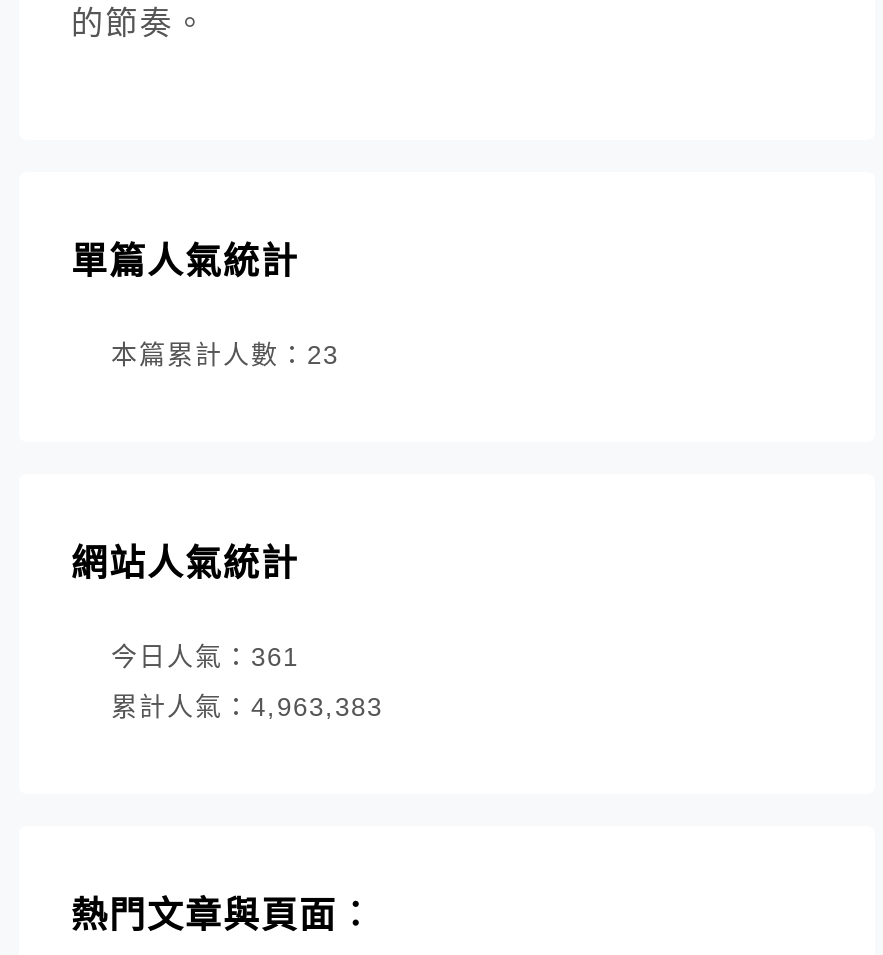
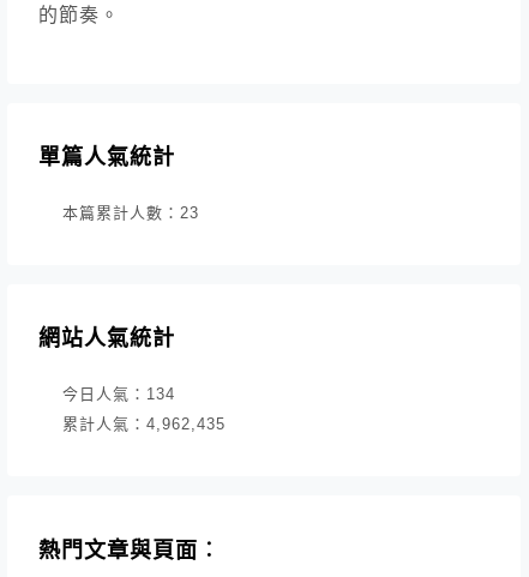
[111,643,299,673] 今日人氣：361 -> [62,385,175,403] 今日人氣：134
[111,693,383,723] 累計人氣：4,963,383 -> [62,415,226,433] 累計人氣：4,962,435

